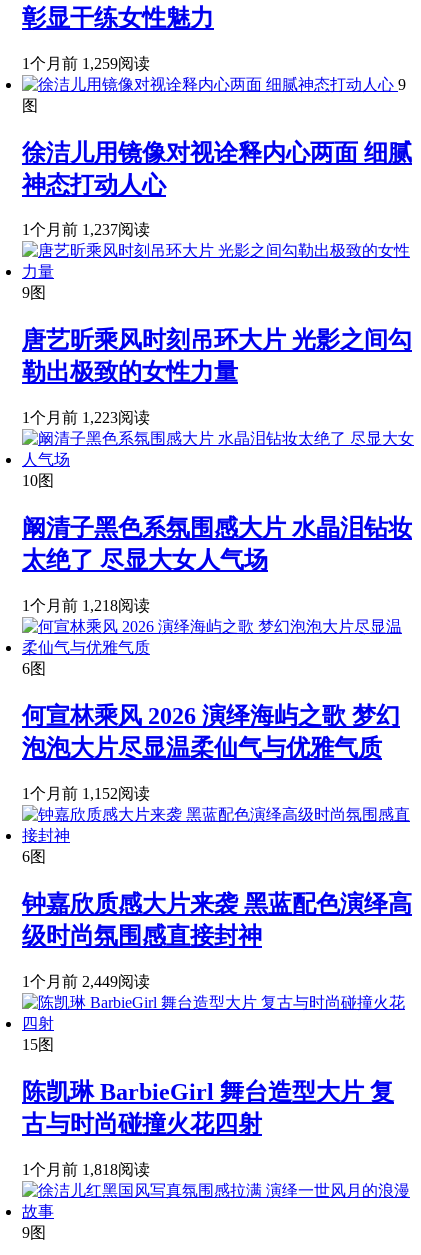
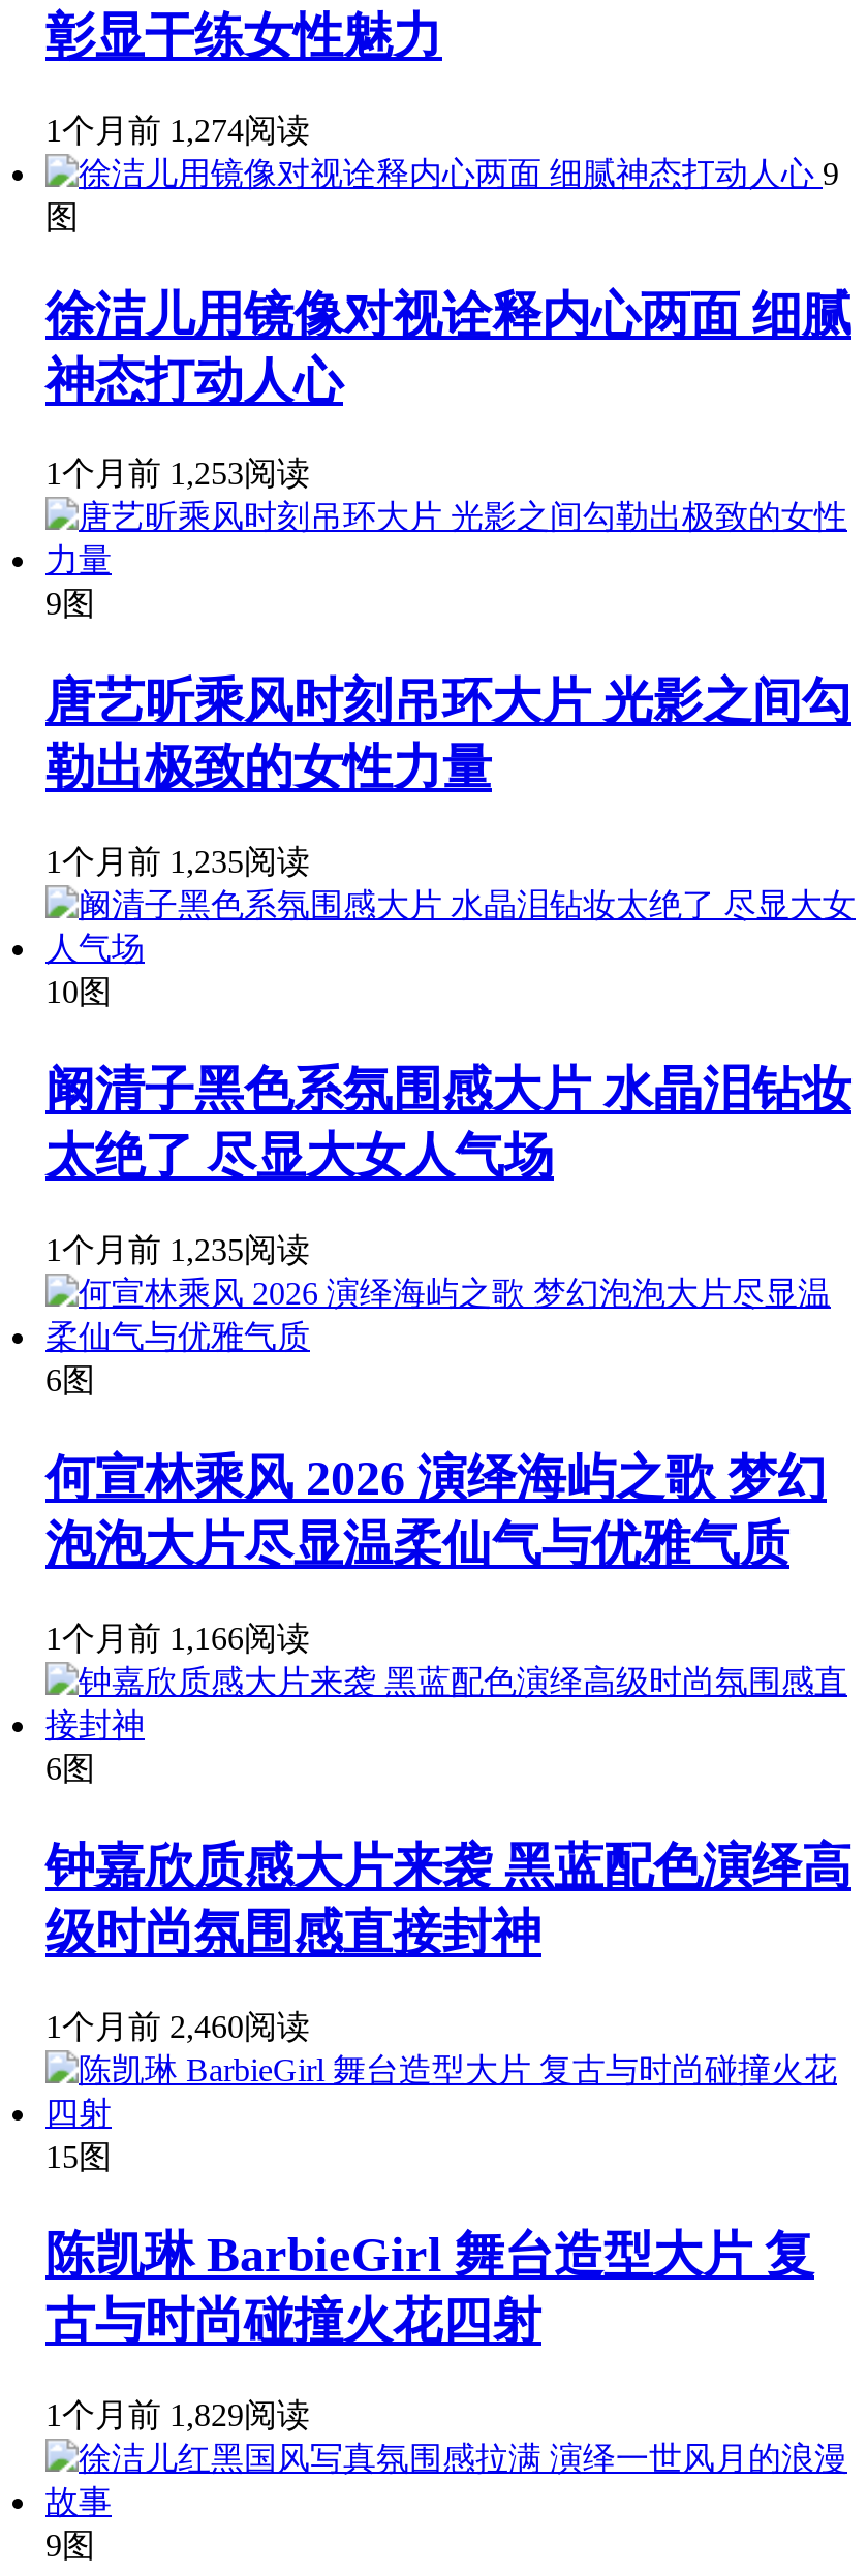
[22,55,150,72] 1个月前1,259阅读 -> [45,112,310,147] 1个月前1,274阅读
[22,221,150,238] 1个月前1,237阅读 -> [45,456,310,491] 1个月前1,253阅读
[22,409,150,426] 1个月前1,223阅读 -> [45,844,310,879] 1个月前1,235阅读
[22,597,150,614] 1个月前1,218阅读 -> [45,1232,310,1268] 1个月前1,235阅读
[22,785,150,802] 1个月前1,152阅读 -> [45,1620,310,1655] 1个月前1,166阅读
[22,973,150,990] 1个月前2,449阅读 -> [45,2008,310,2043] 1个月前2,460阅读
[22,1160,150,1177] 1个月前1,818阅读 -> [45,2396,310,2431] 1个月前1,829阅读

